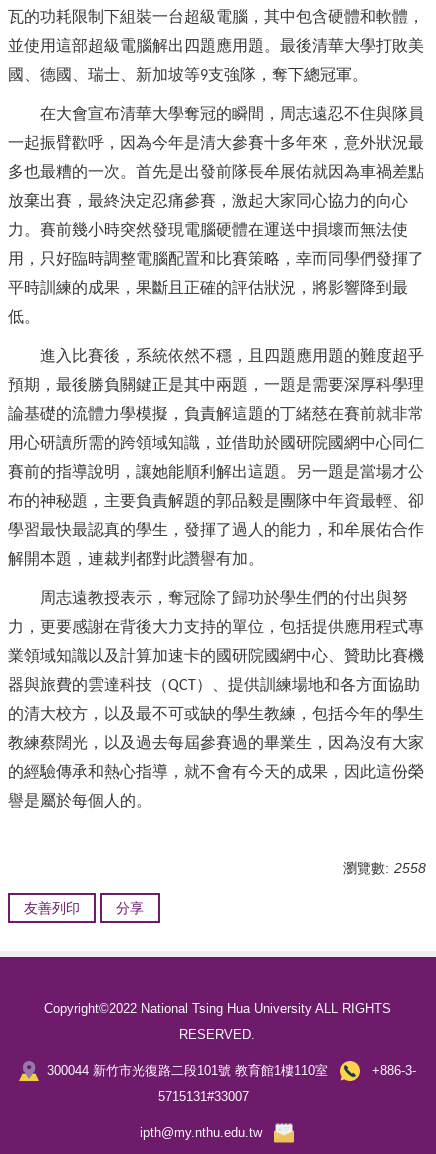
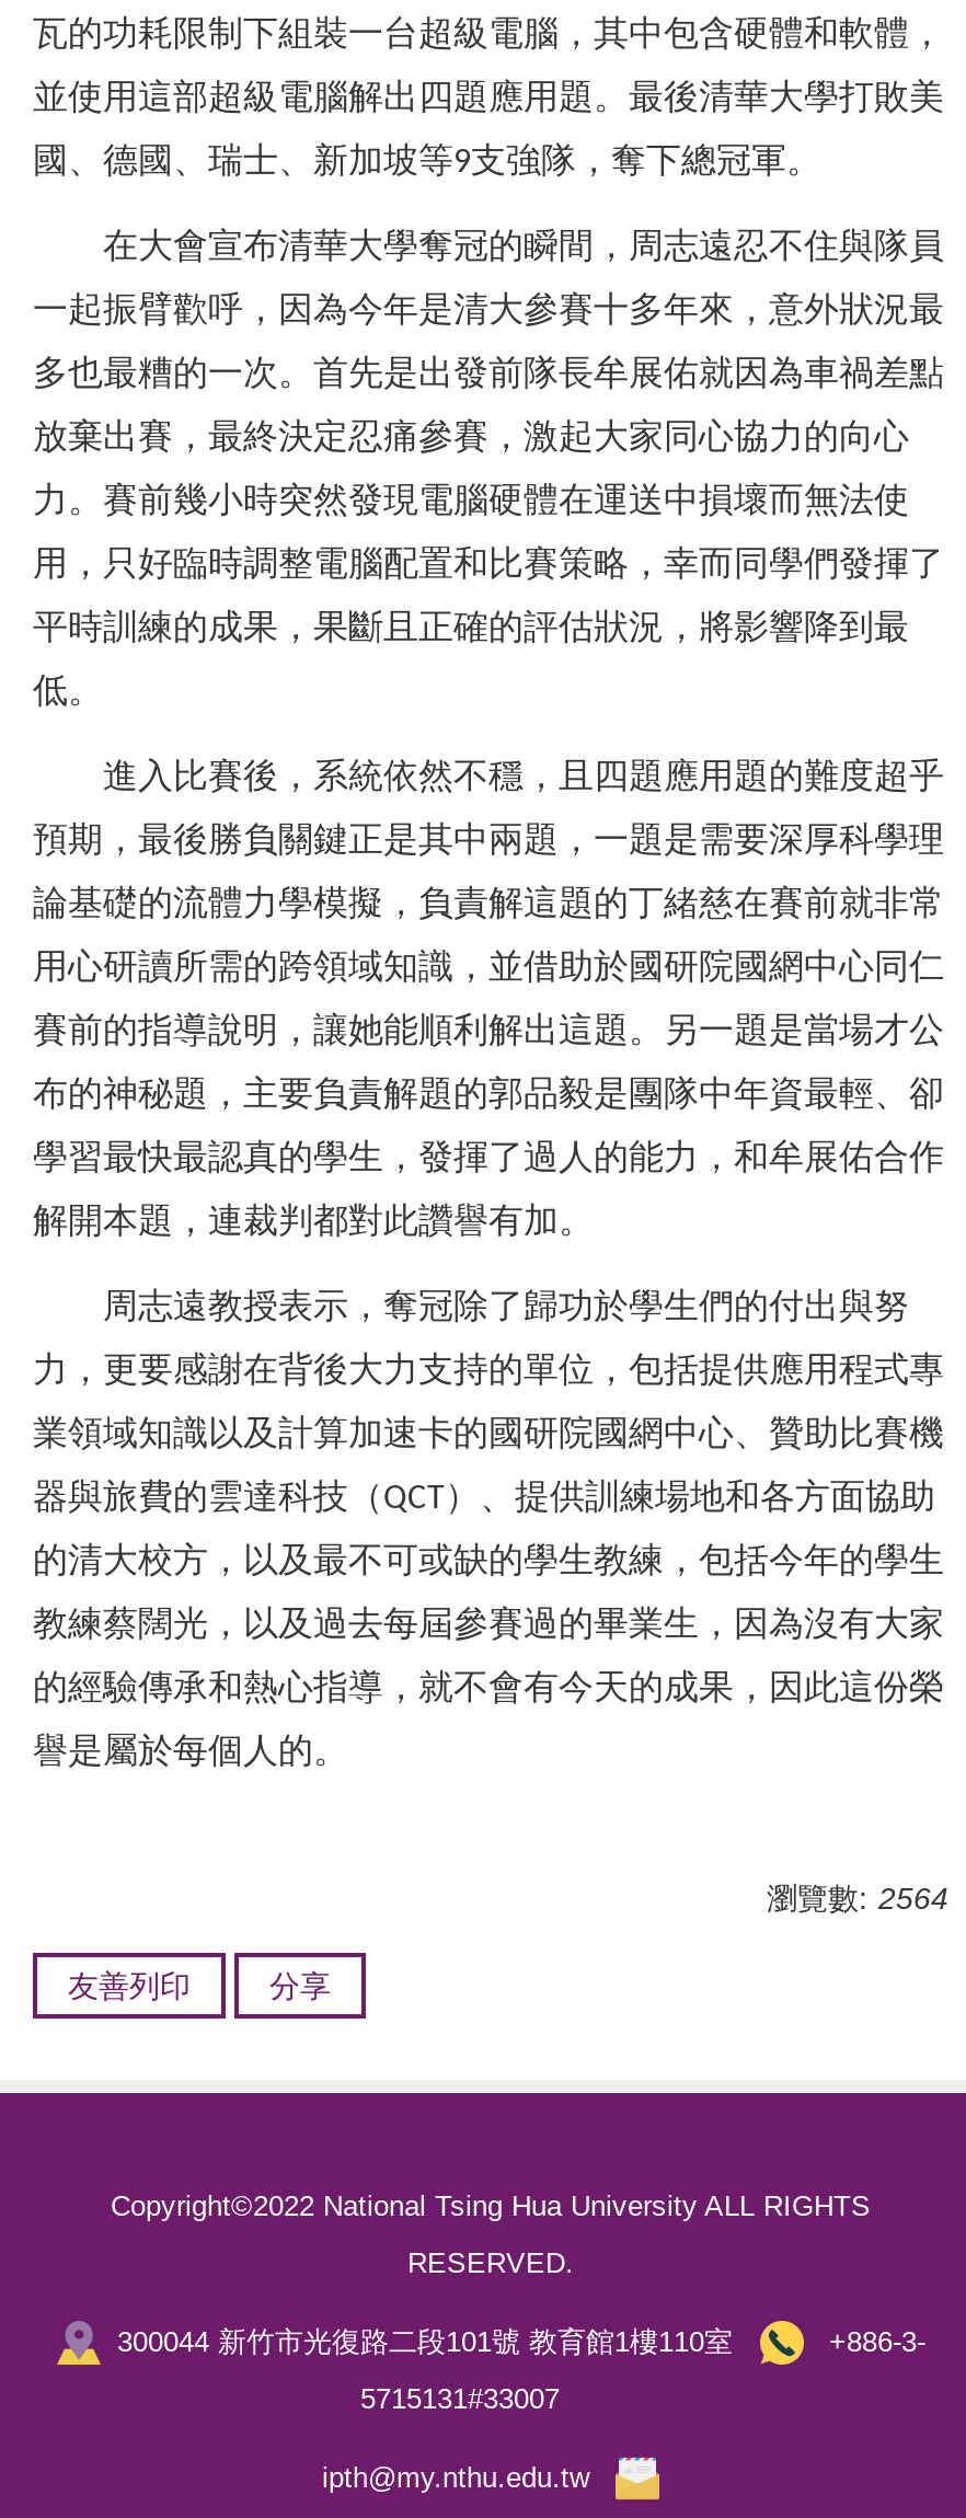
[343,860,426,876] 瀏覽數: 2558 -> [767,1880,948,1915] 瀏覽數: 2564

